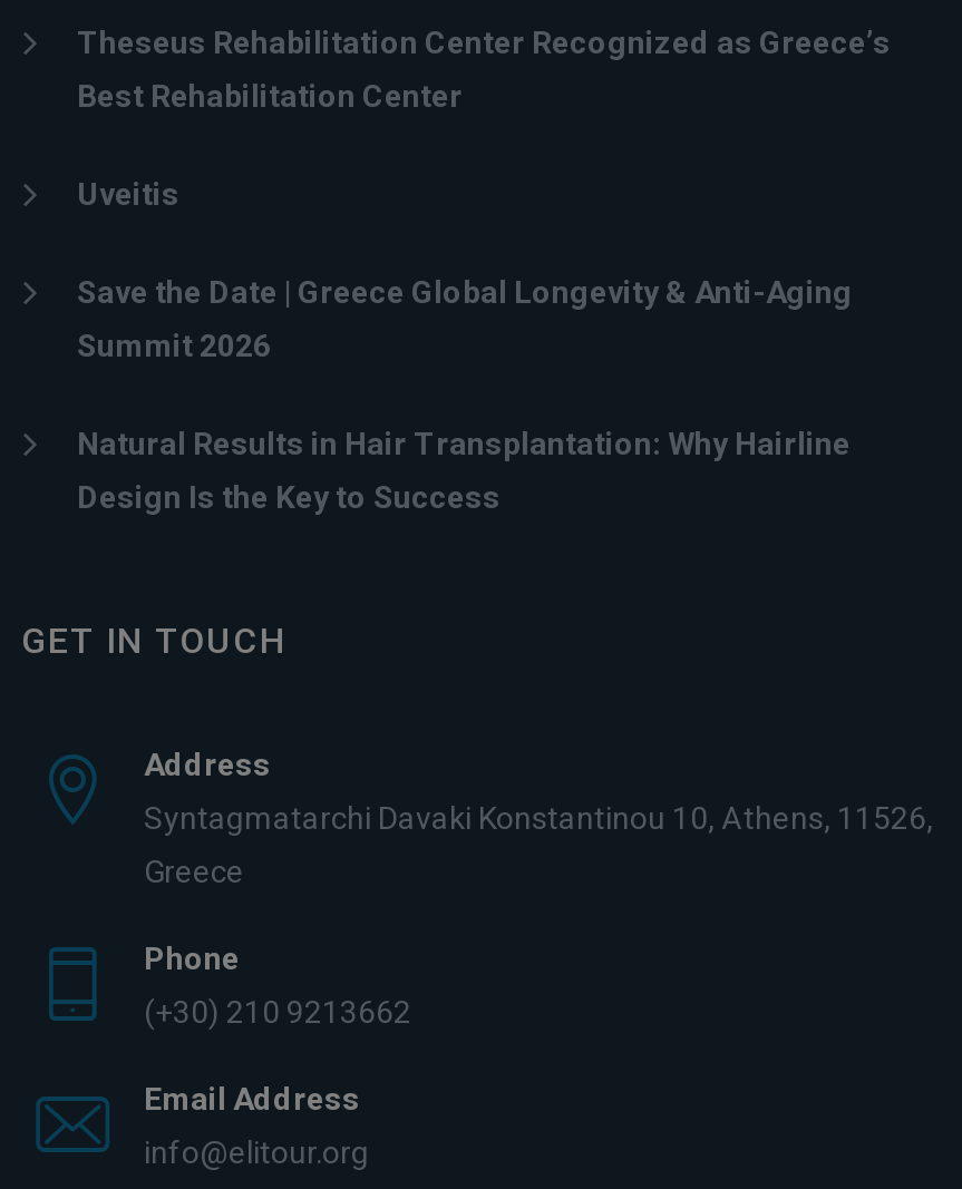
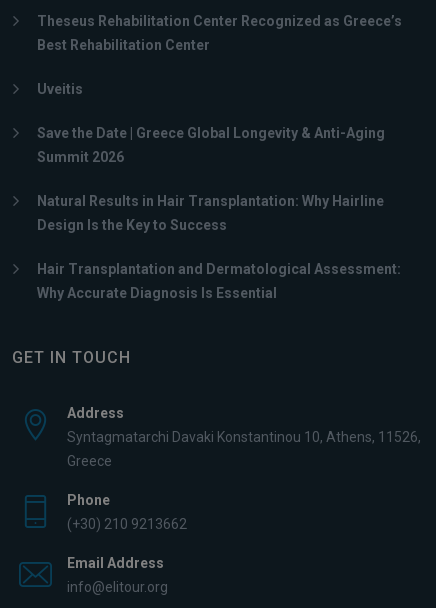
none -> [37,261,401,301] Hair Transplantation and Dermatological Assessment: | Why Accurate Diagnosis Is Essential

